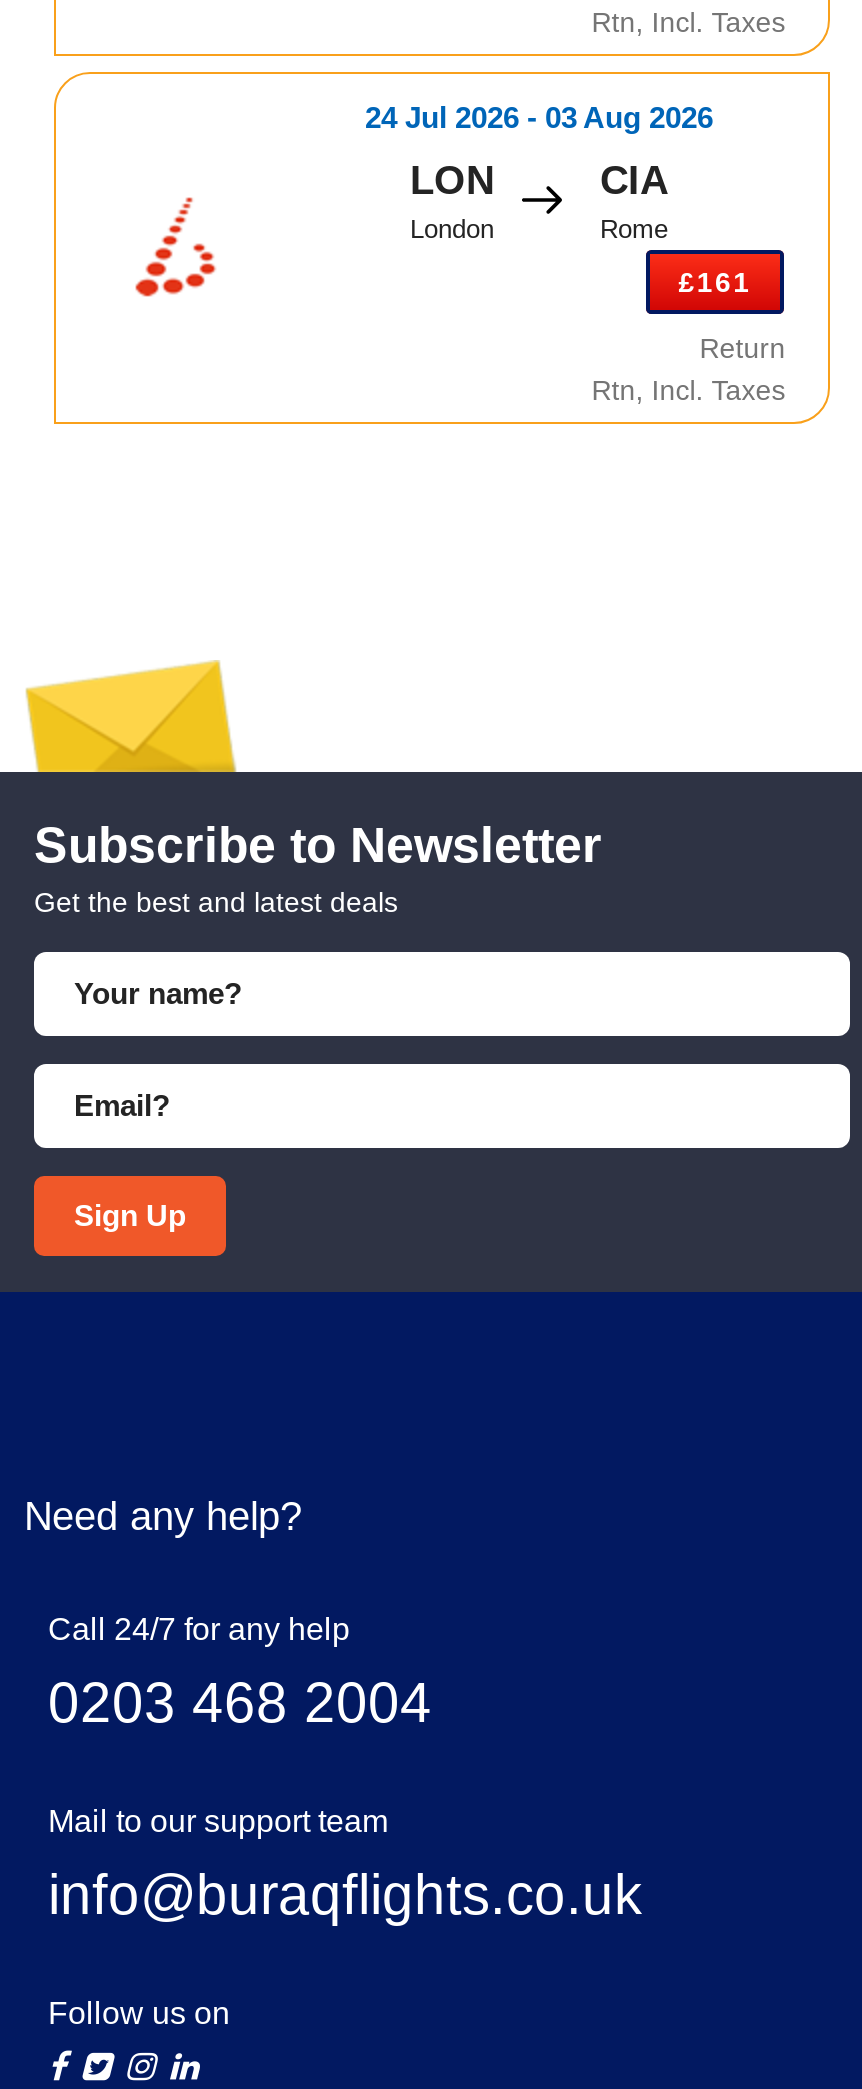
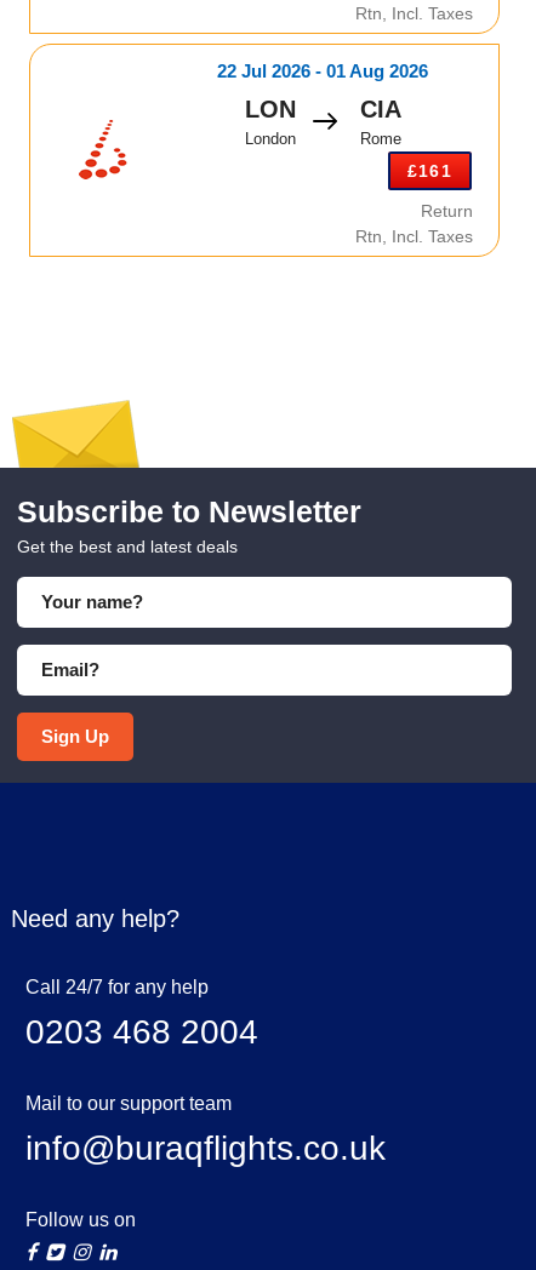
[365,100,713,134] 24 Jul 2026 - 03 Aug 2026 -> [218,60,429,81] 22 Jul 2026 - 01 Aug 2026

